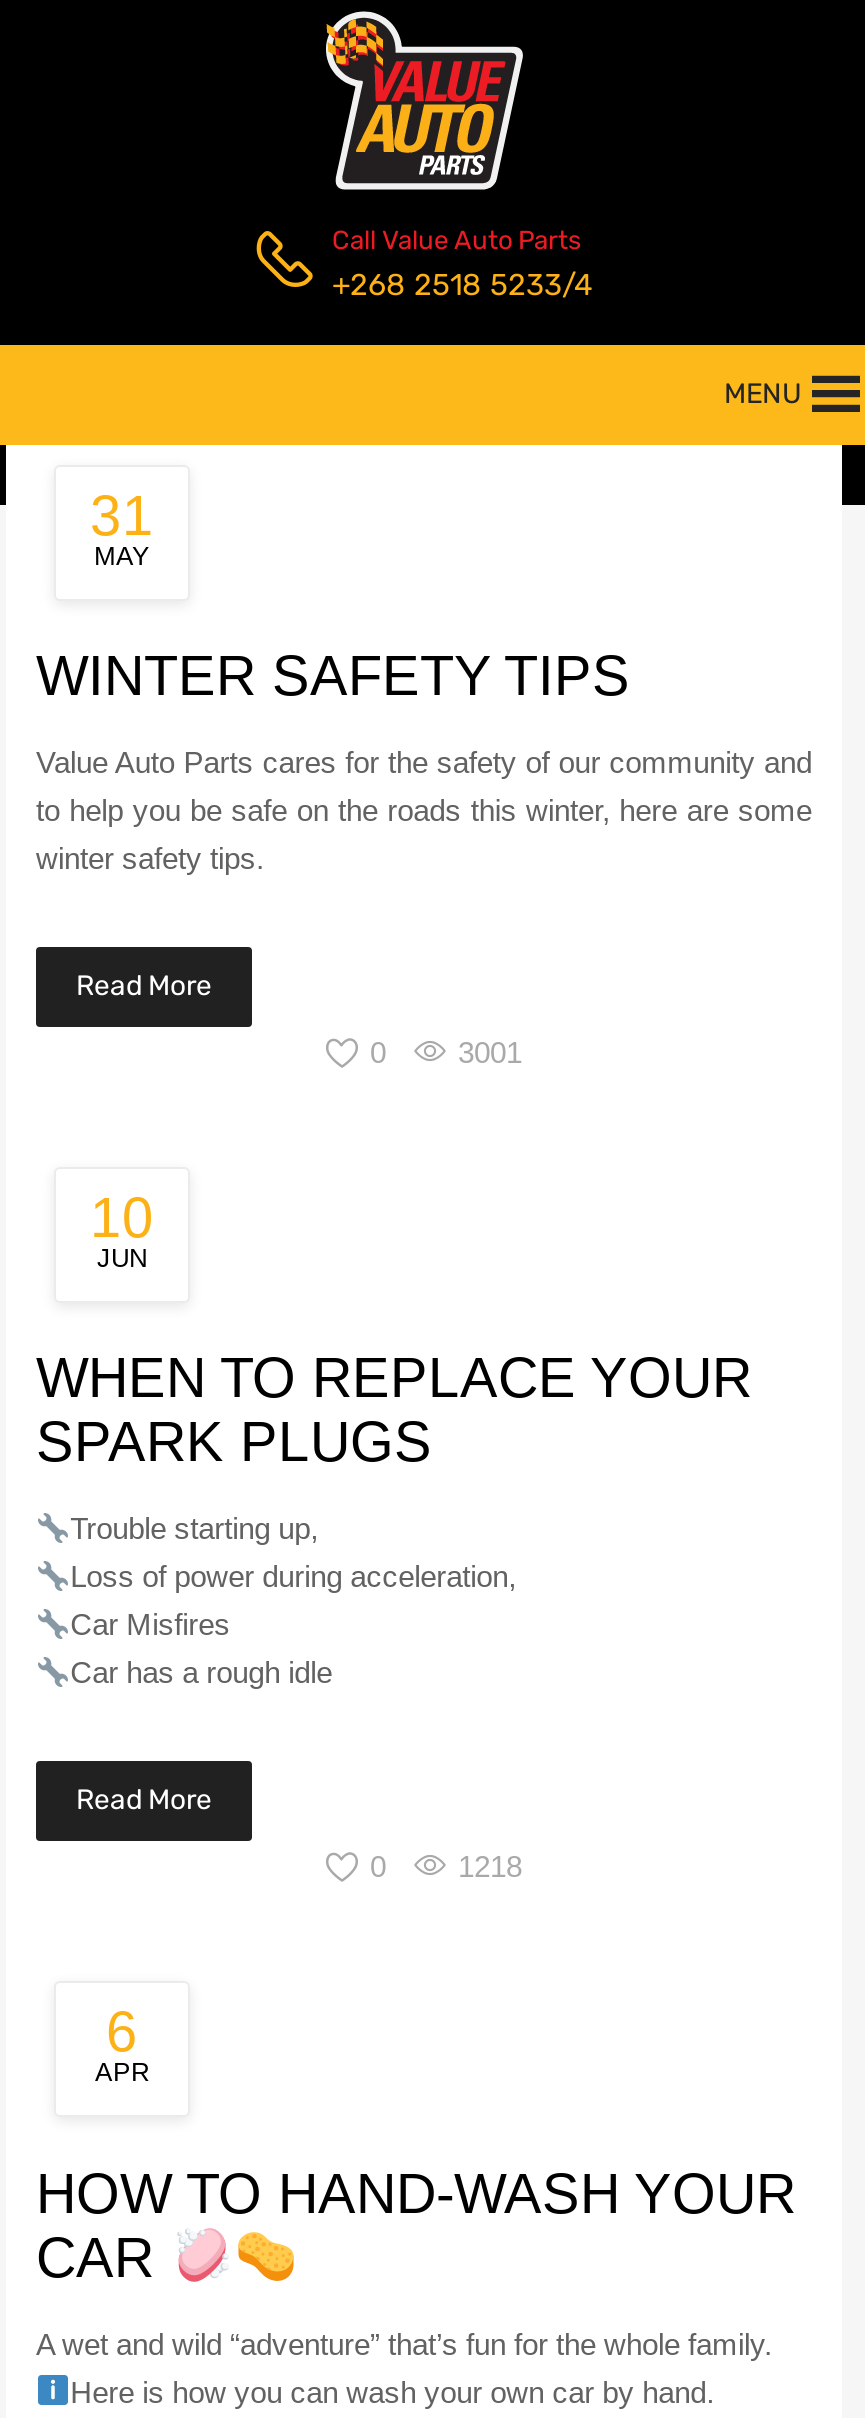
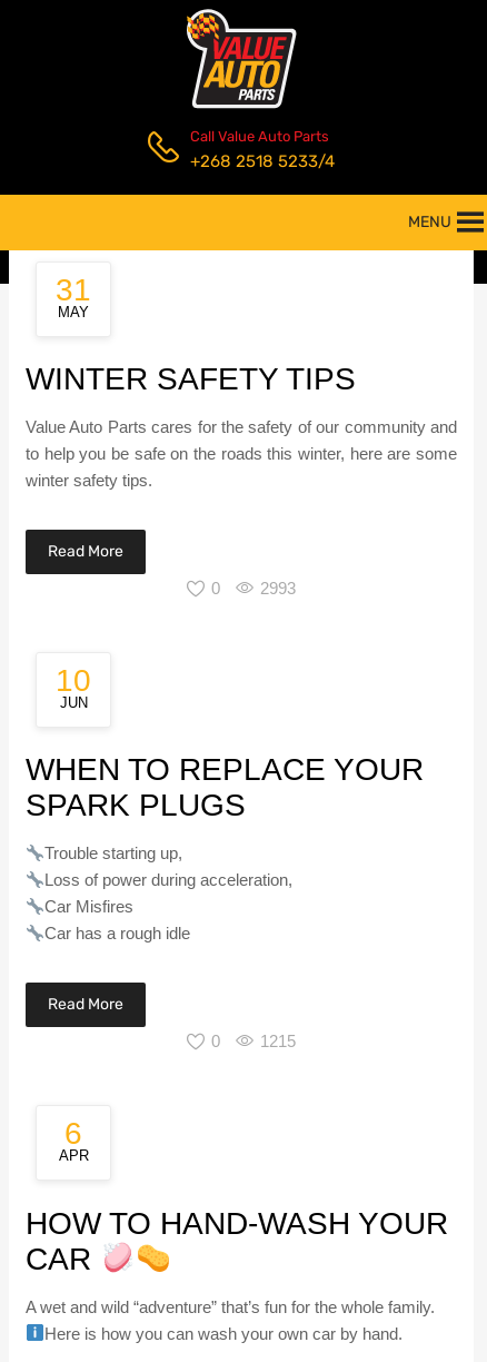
[458,1035,522,1069] 3001 -> [260,578,296,597] 2993
[458,1849,522,1883] 1218 -> [260,1032,296,1051] 1215

